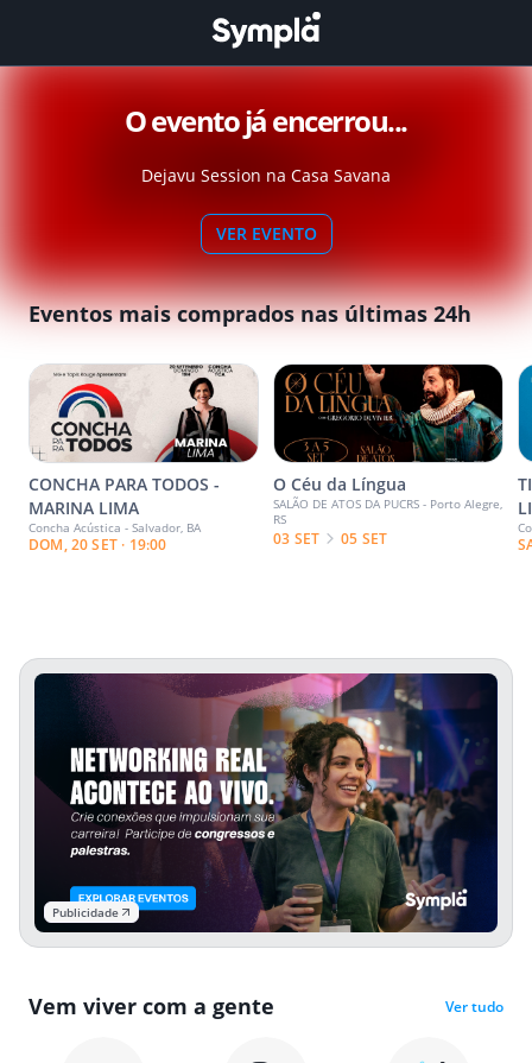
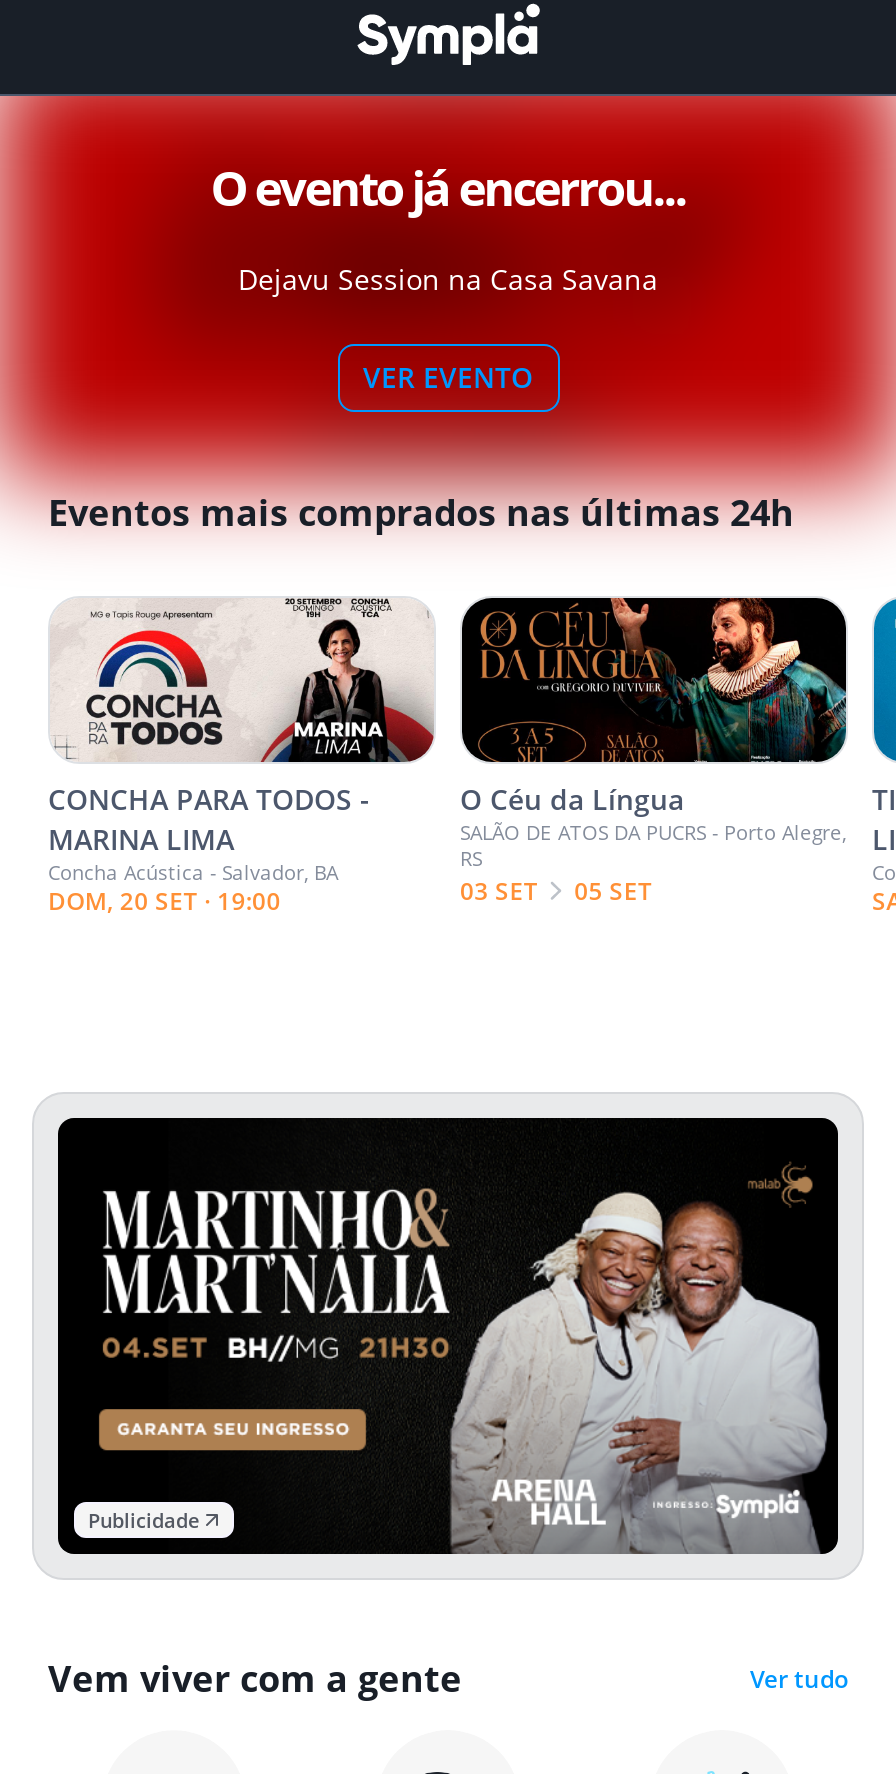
[36,672,498,932] [image] -> [62,1116,838,1554] [image]

